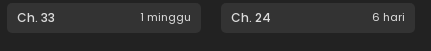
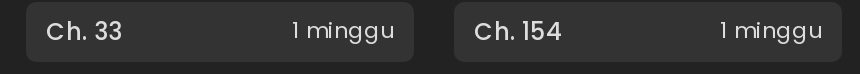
[231,9,405,26] Ch. 24 | 6 hari -> [474,14,822,48] Ch. 154 | 1 minggu

